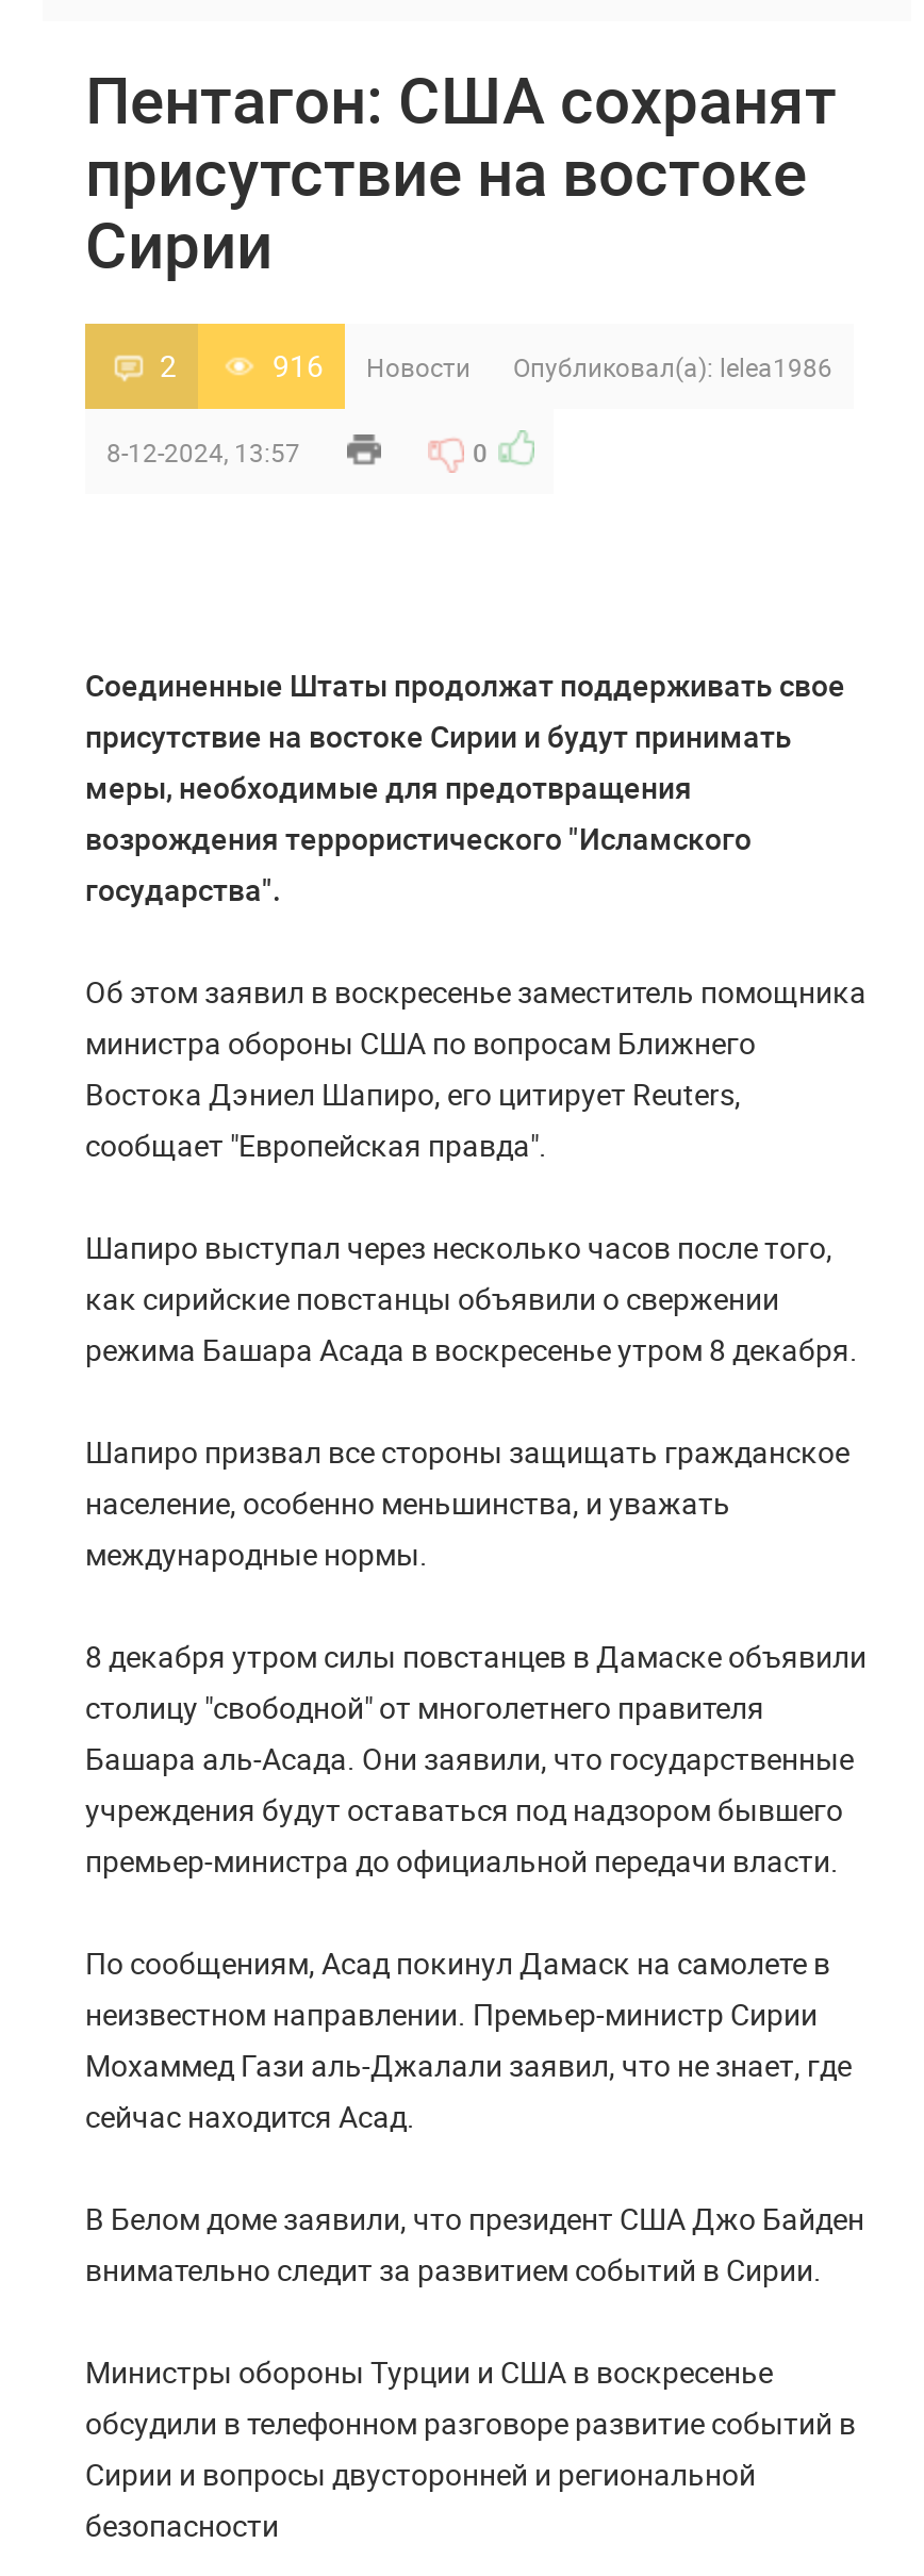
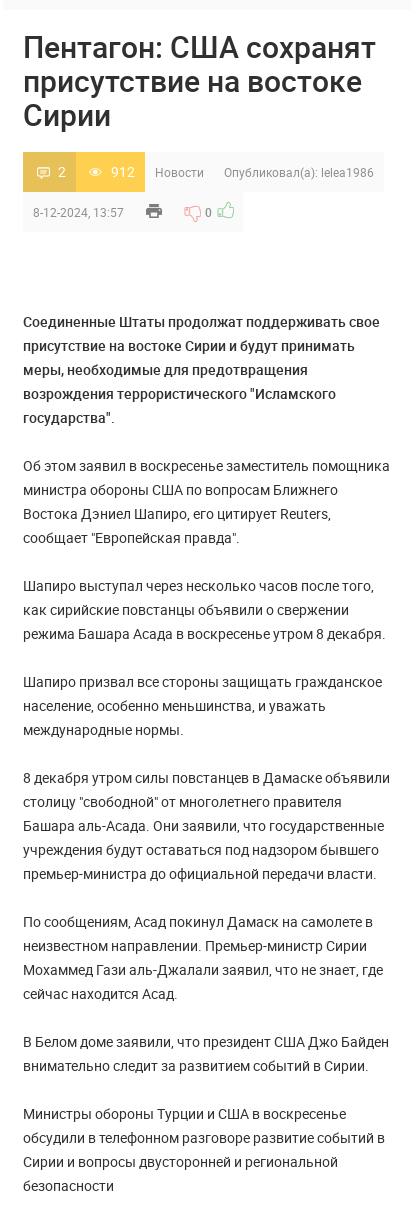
[273,345,324,385] 916 -> [111,162,135,181] 912

